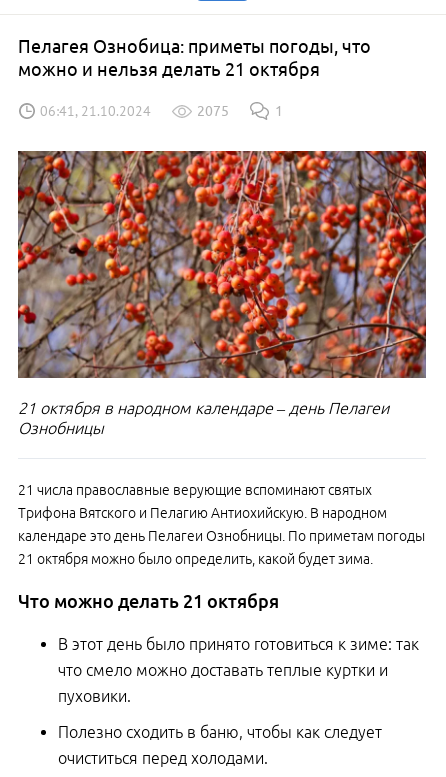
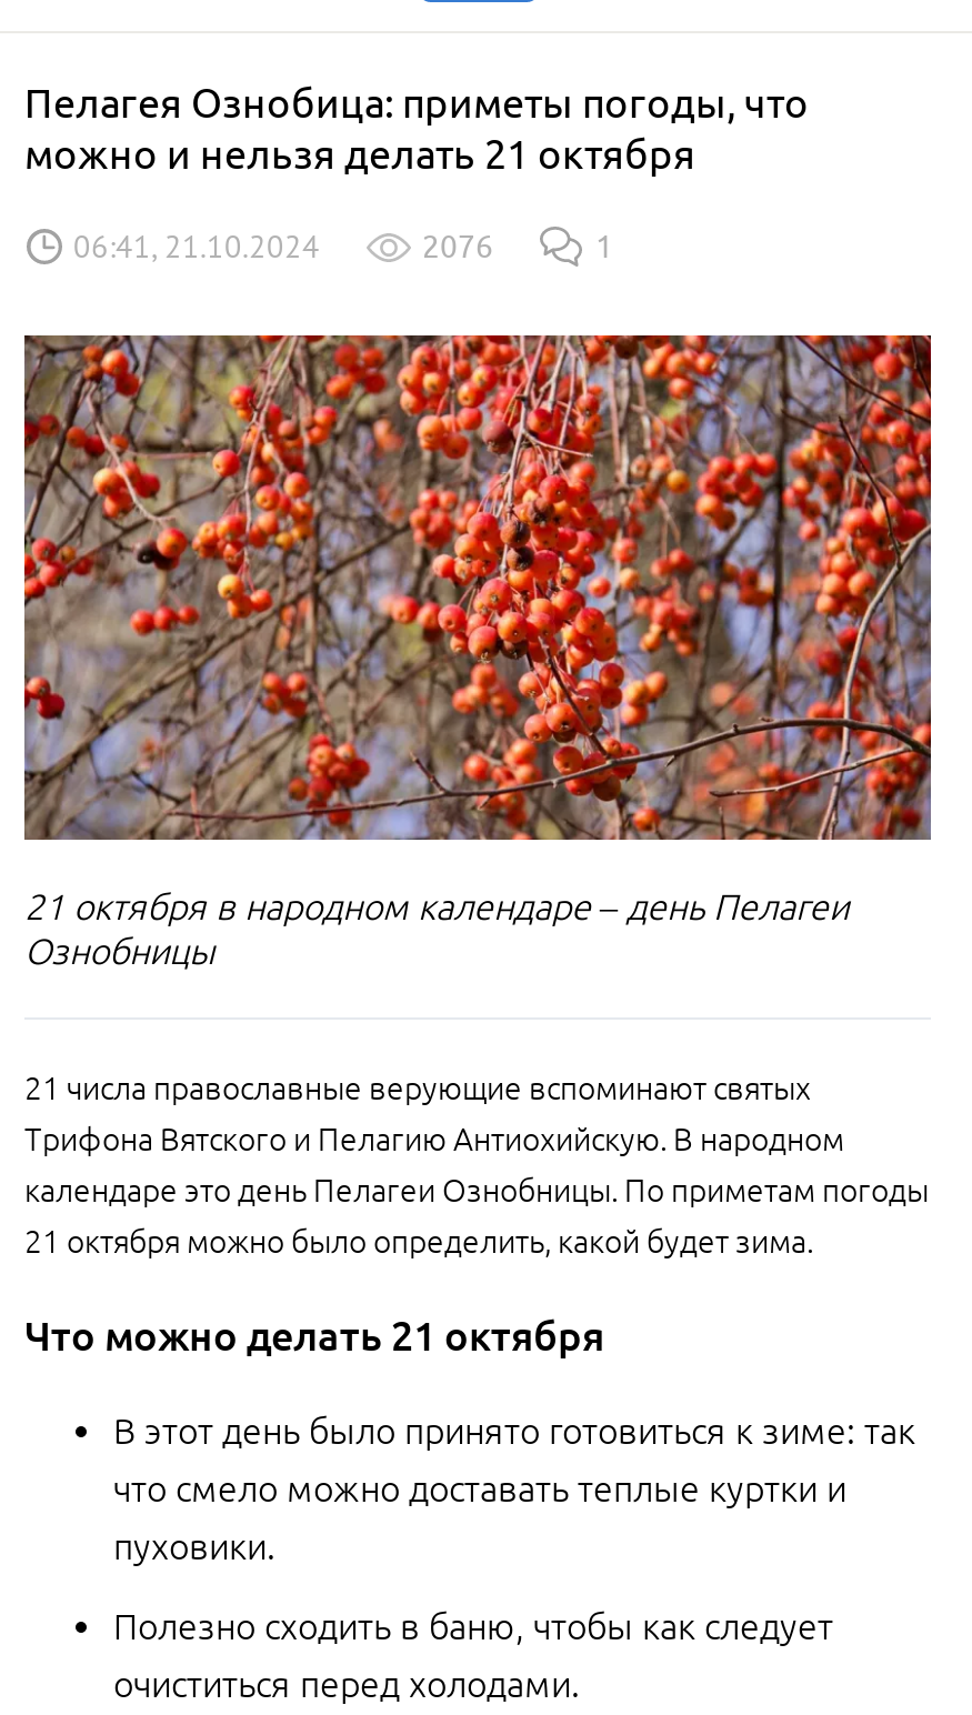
[197,103,229,119] 2075 -> [422,229,493,264] 2076

